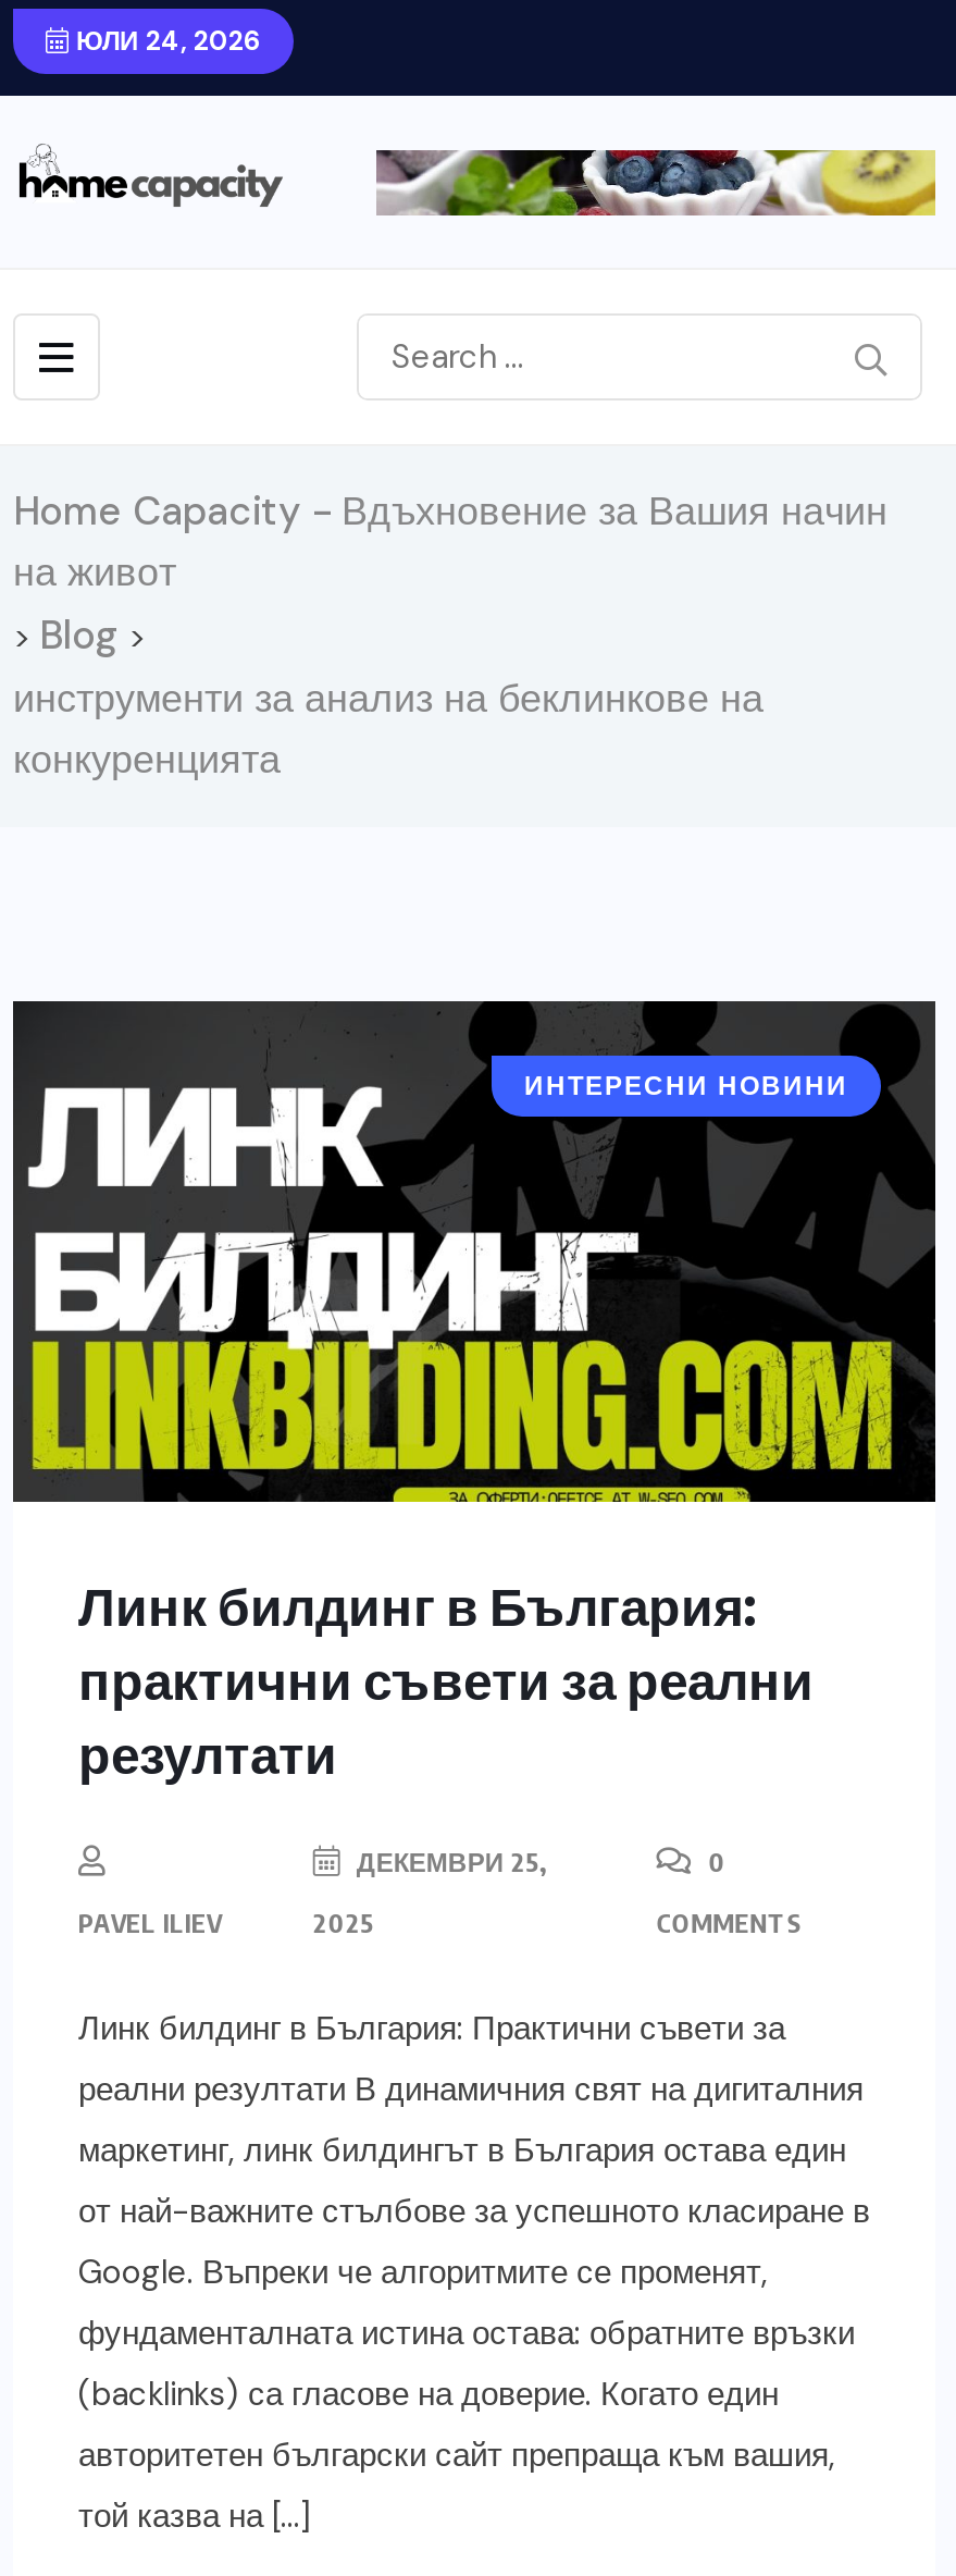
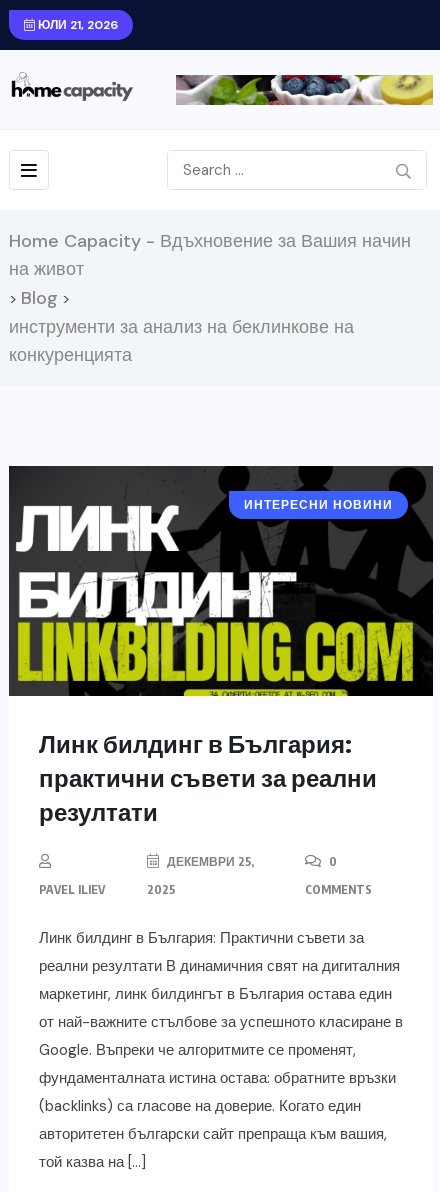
[70,24,261,59] ЮЛИ 24, 2026 -> [35,17,118,33] ЮЛИ 21, 2026

